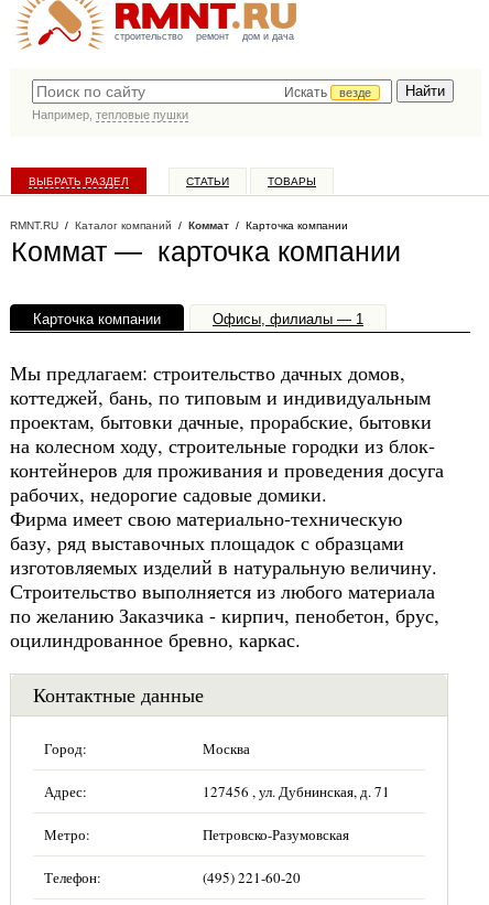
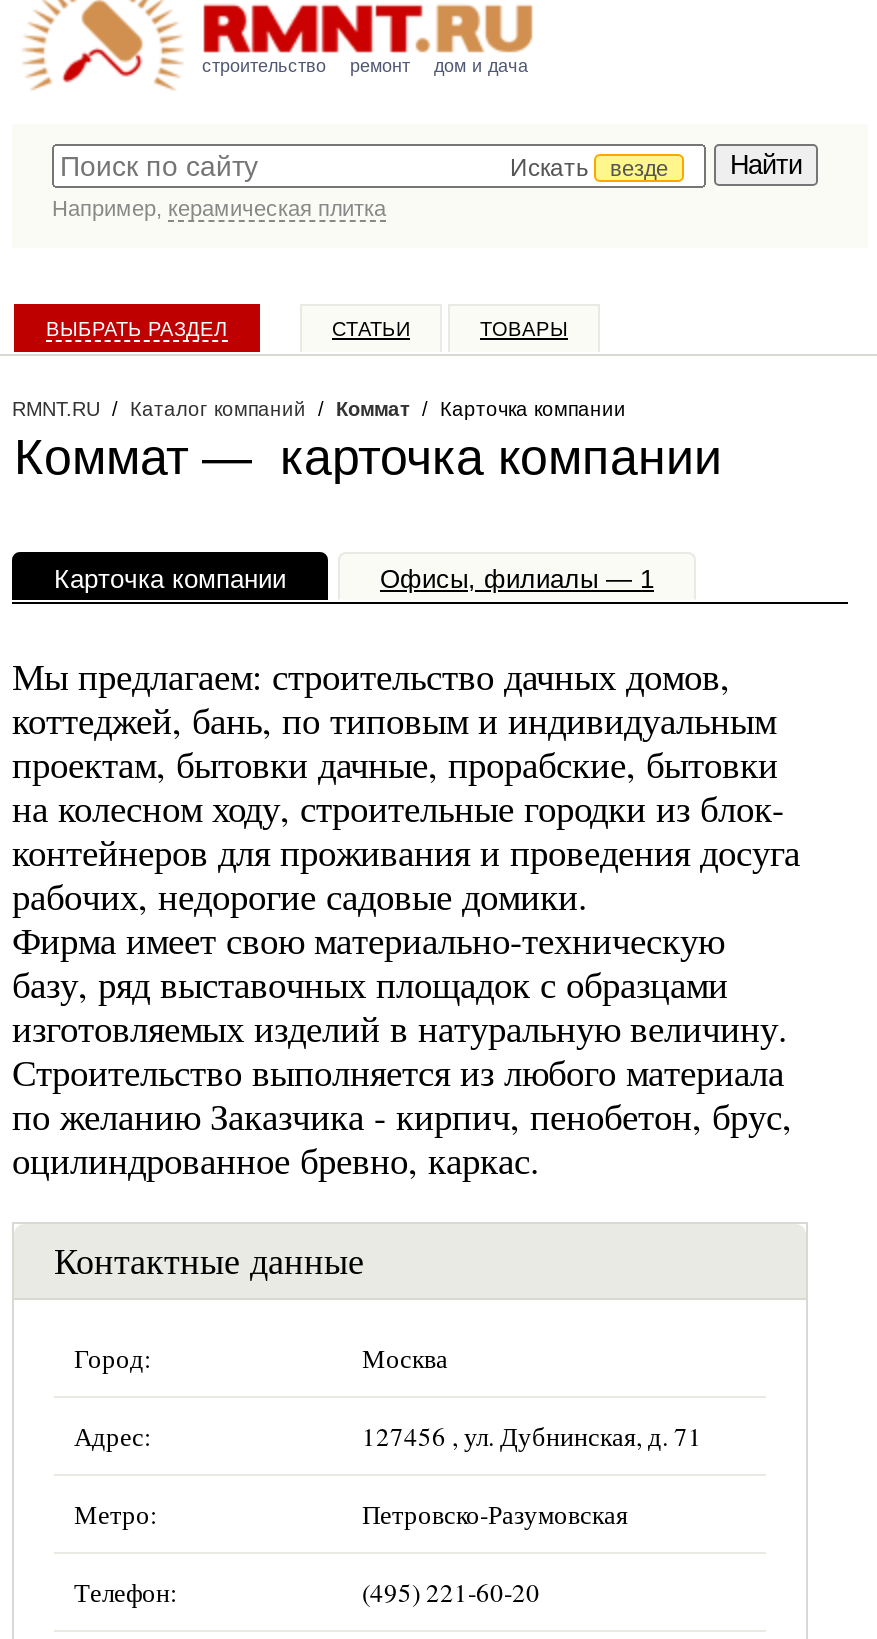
[32,108,188,121] Например, тепловые пушки -> [52,196,386,220] Например, керамическая плитка

